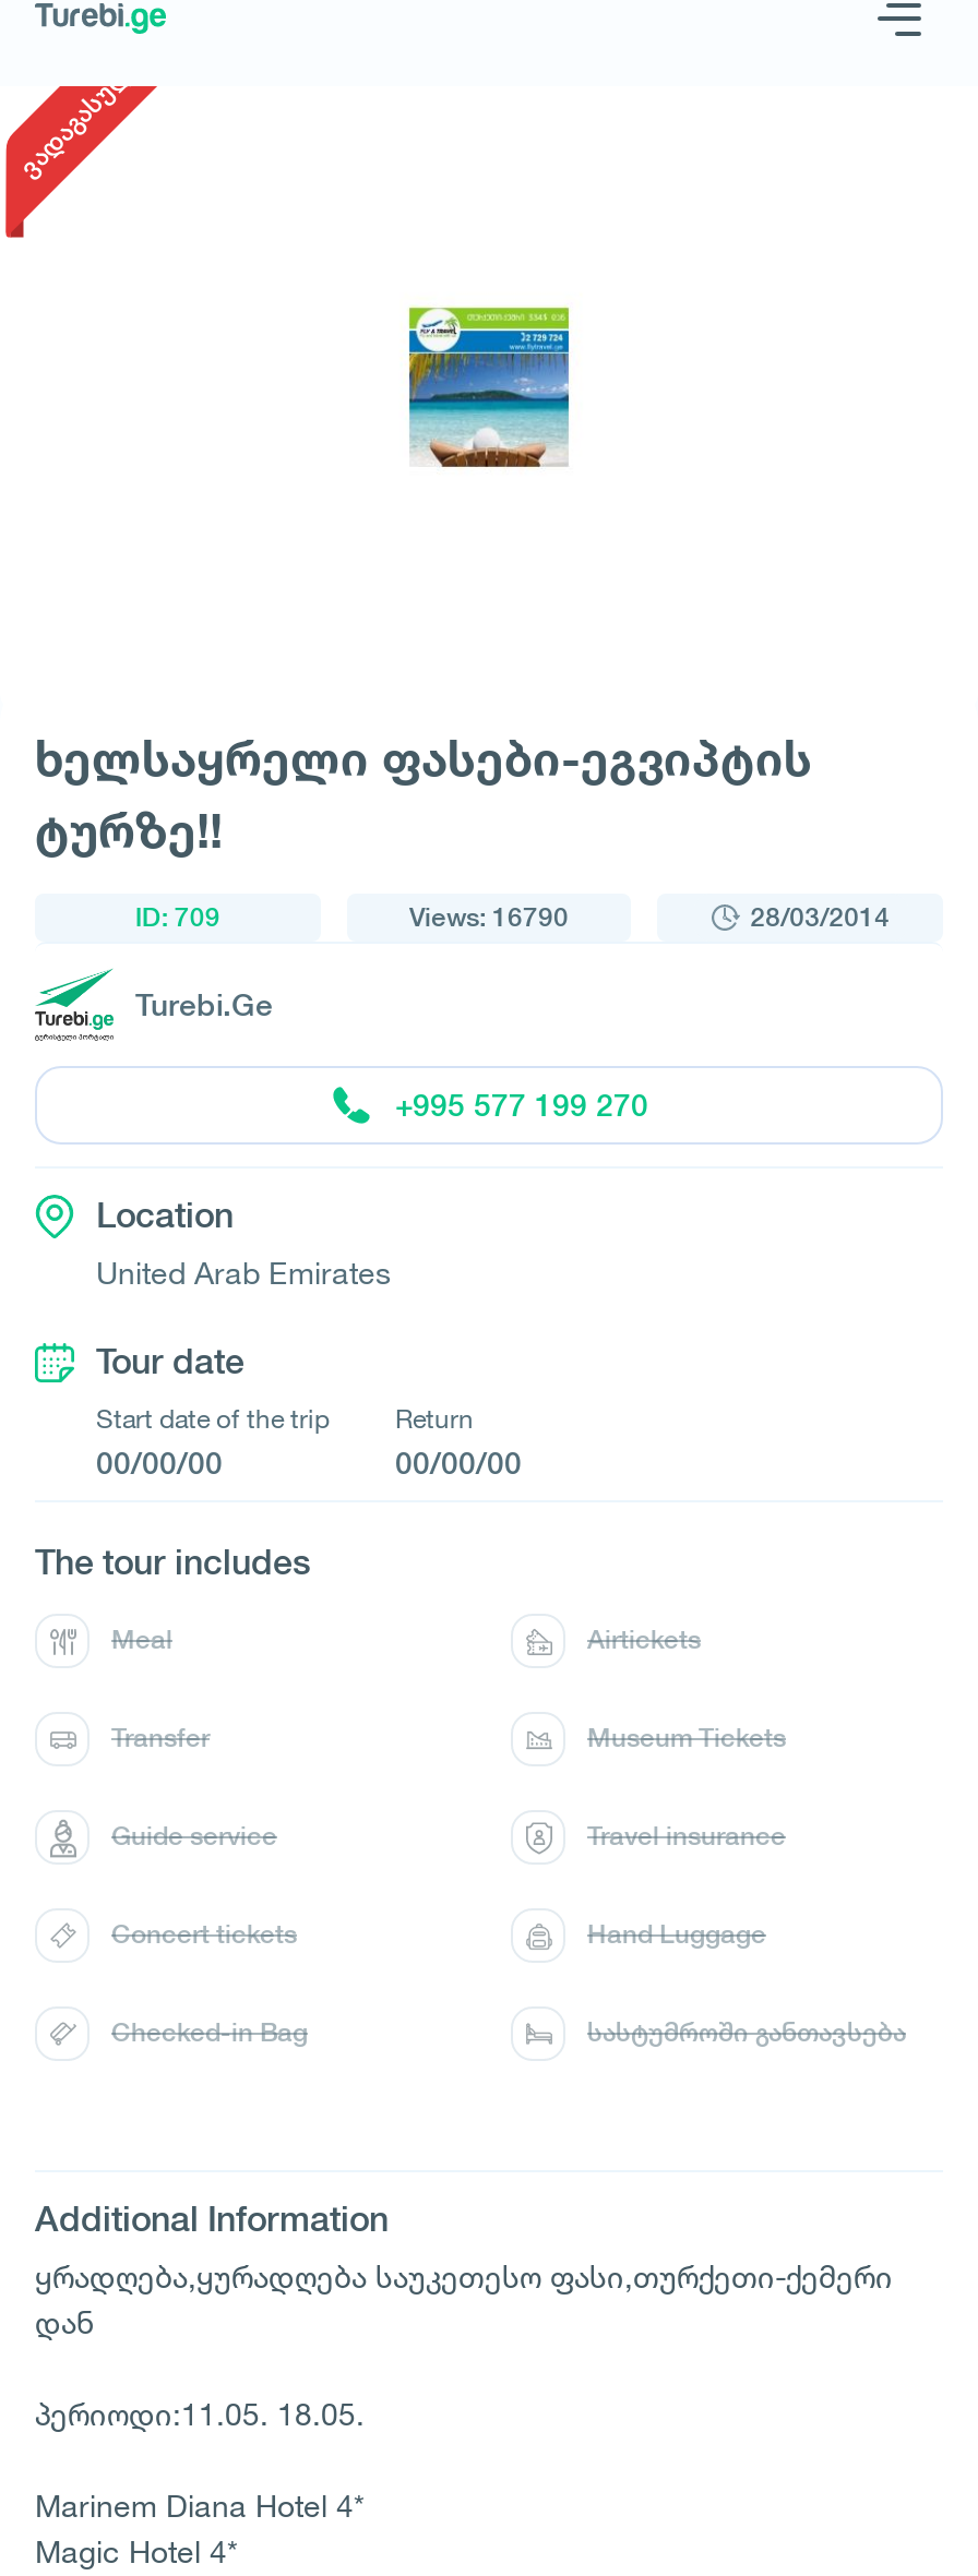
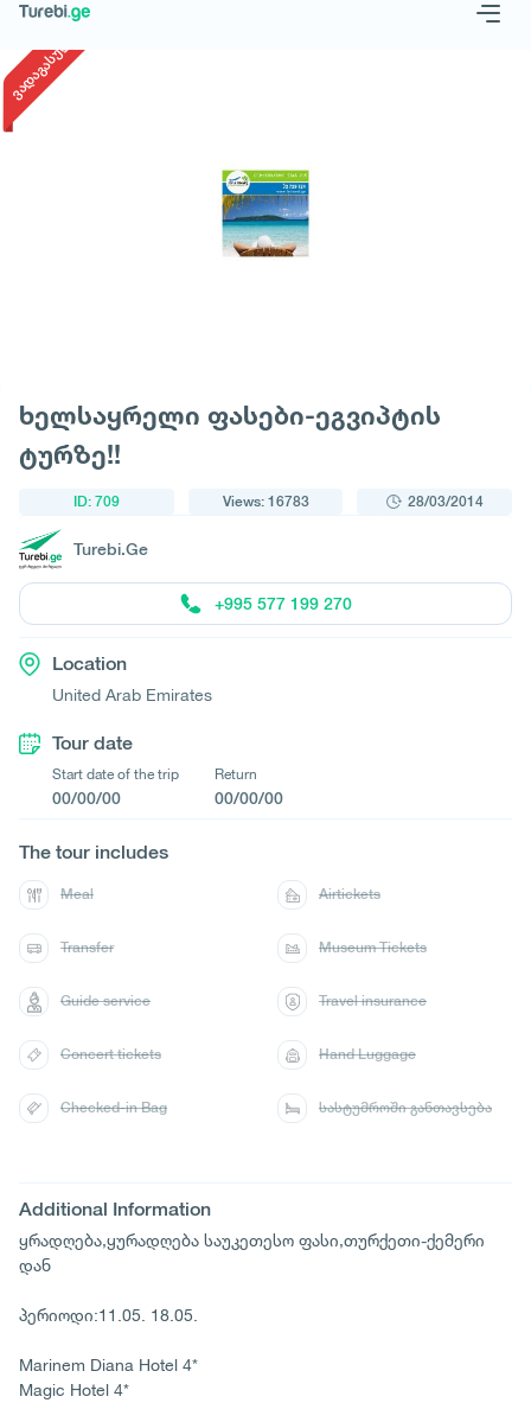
[409,902,569,933] Views: 16790 -> [222,493,309,510] Views: 16783

